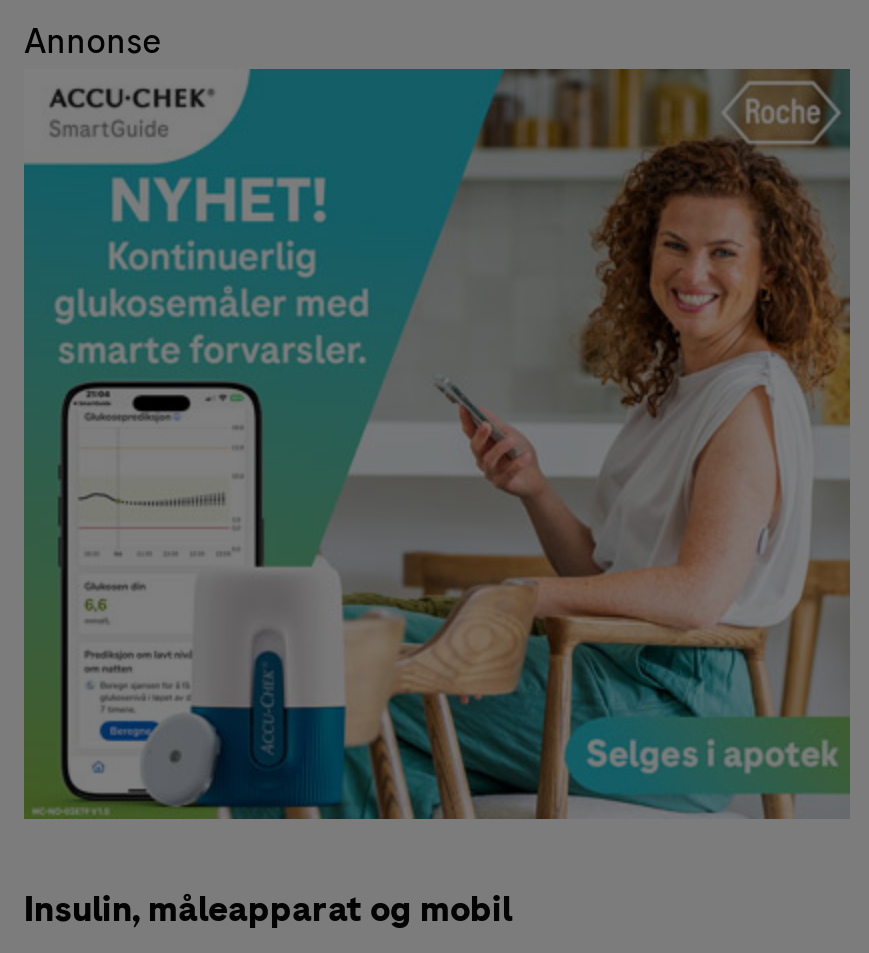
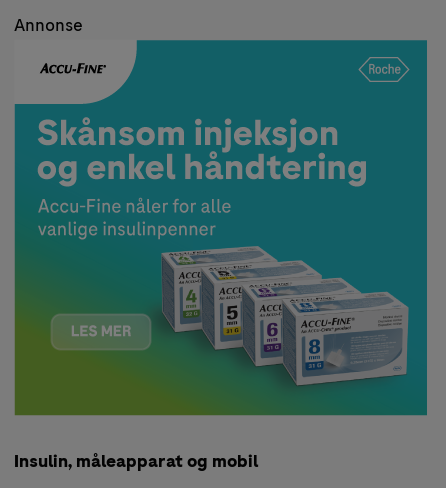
[22,66,852,820] [image] -> [14,39,428,416] [image]

